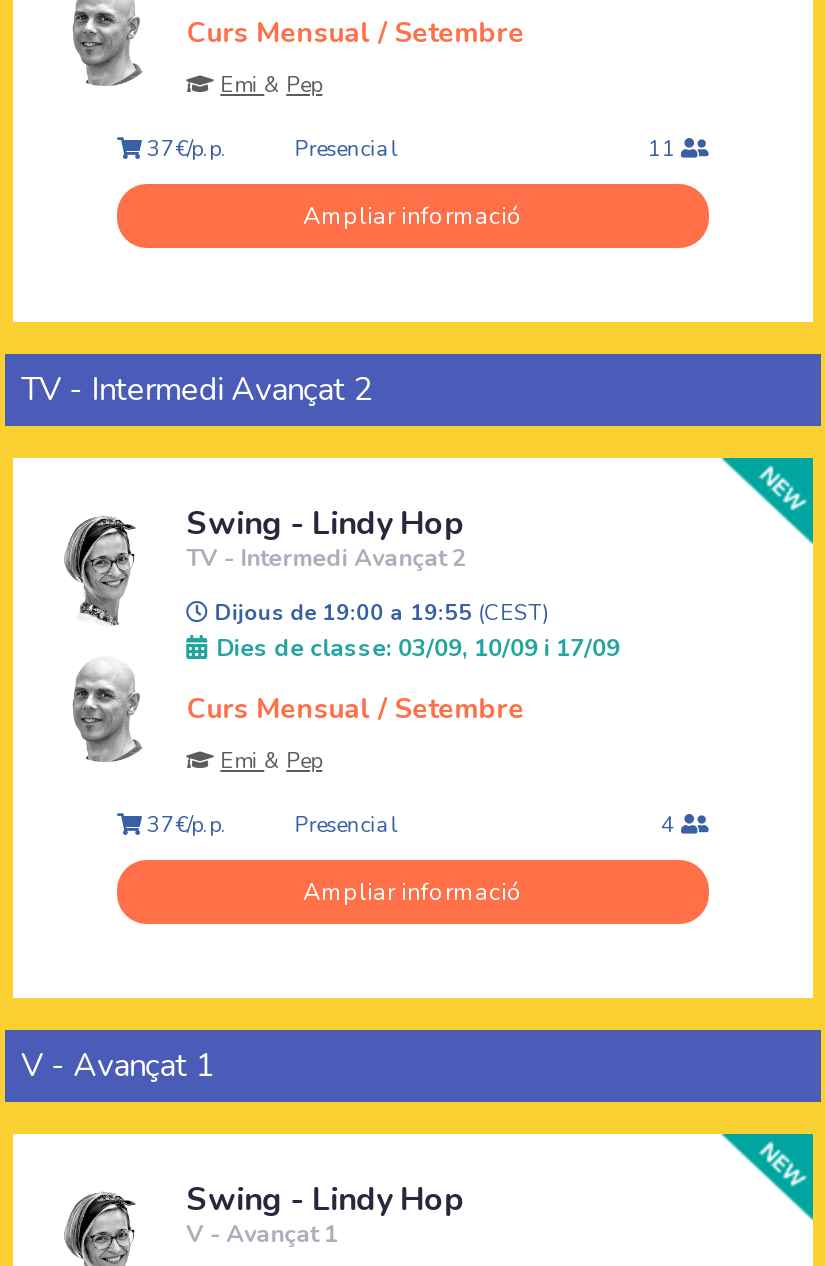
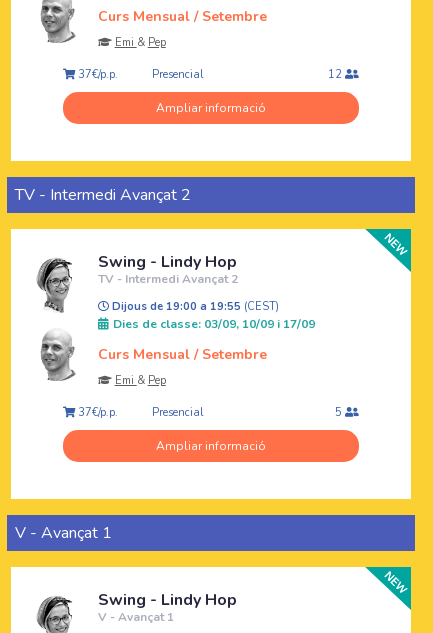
[647,134,681,164] 11 -> [328,67,345,82] 12
[661,810,681,840] 4 -> [335,405,345,420] 5

